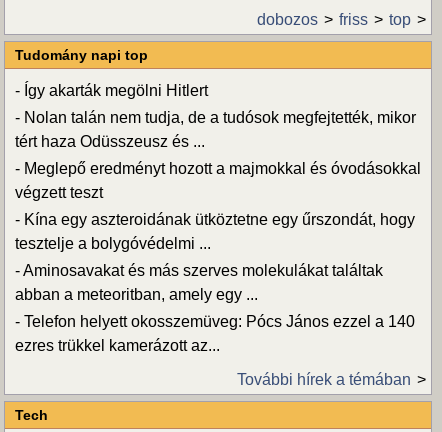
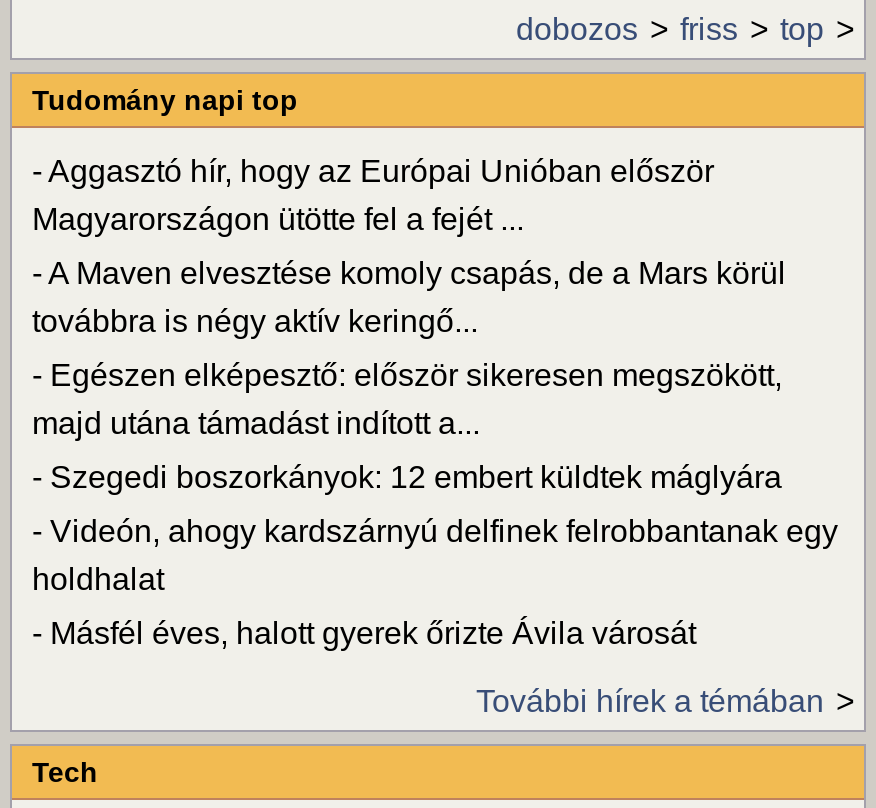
[15,82,208,99] - Így akarták megölni Hitlert -> [32,154,714,236] - Aggasztó hír, hogy az Európai Unióban először | Magyarországon ütötte fel a fejét ...
[15,109,416,150] - Nolan talán nem tudja, de a tudósok megfejtették, mikor | tért haza Odüsszeusz és ... -> [32,256,786,338] - A Maven elvesztése komoly csapás, de a Mars körül | továbbra is négy aktív keringő...
[15,160,421,201] - Meglepő eredményt hozott a majmokkal és óvodásokkal | végzett teszt -> [32,358,782,440] - Egészen elképesztő: először sikeresen megszökött, | majd utána támadást indított a...
[15,211,415,252] - Kína egy aszteroidának ütköztetne egy űrszondát, hogy | tesztelje a bolygóvédelmi ... -> [32,460,782,494] - Szegedi boszorkányok: 12 embert küldtek máglyára
[15,262,383,303] - Aminosavakat és más szerves molekulákat találtak | abban a meteoritban, amely egy ... -> [32,514,838,596] - Videón, ahogy kardszárnyú delfinek felrobbantanak egy | holdhalat
[15,313,415,354] - Telefon helyett okosszemüveg: Pócs János ezzel a 140 | ezres trükkel kamerázott az... -> [32,616,696,650] - Másfél éves, halott gyerek őrizte Ávila városát

